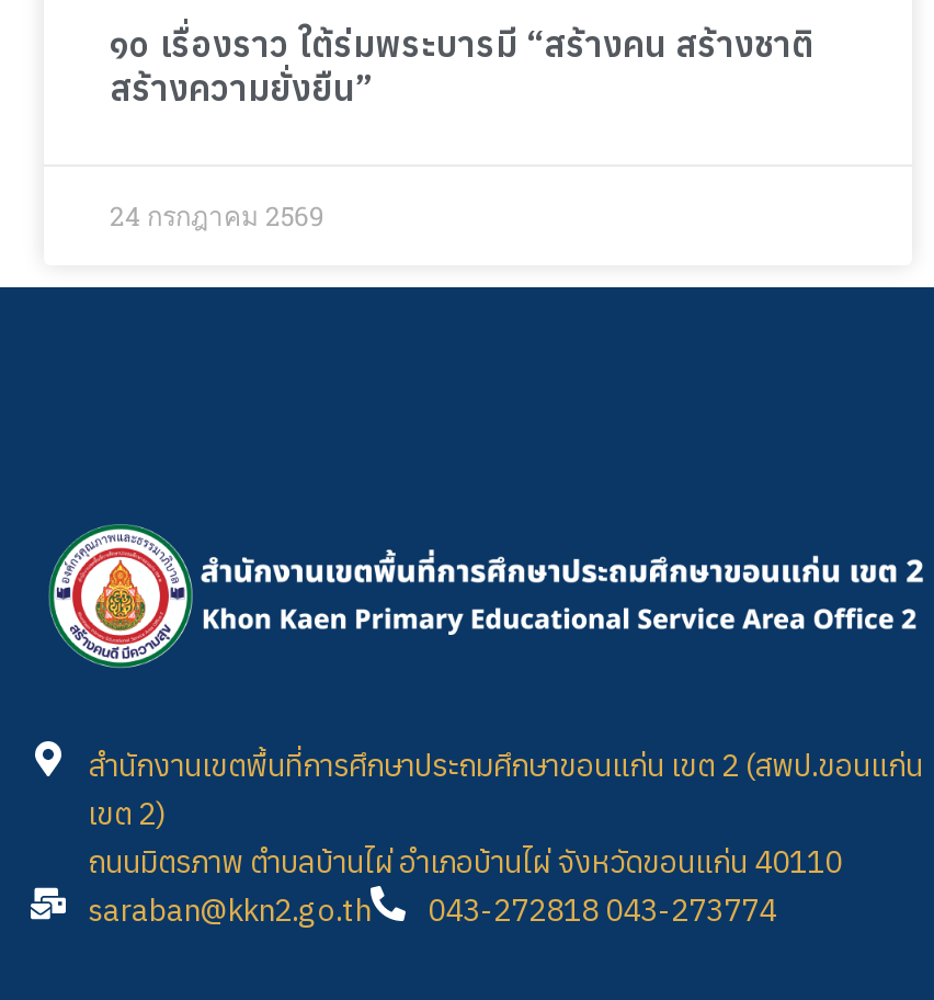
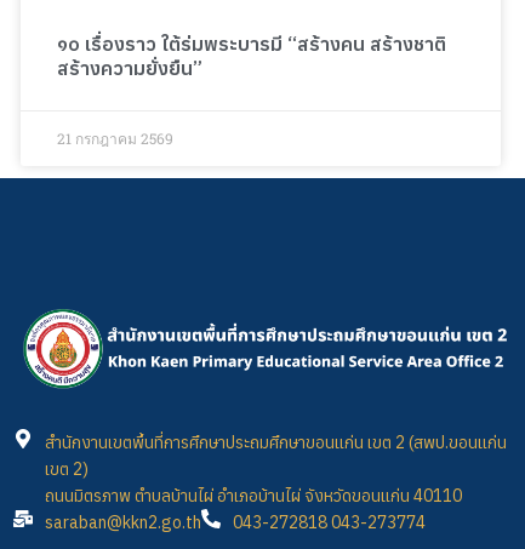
[110,197,324,232] 24 กรกฎาคม 2569 -> [57,128,173,148] 21 กรกฎาคม 2569

